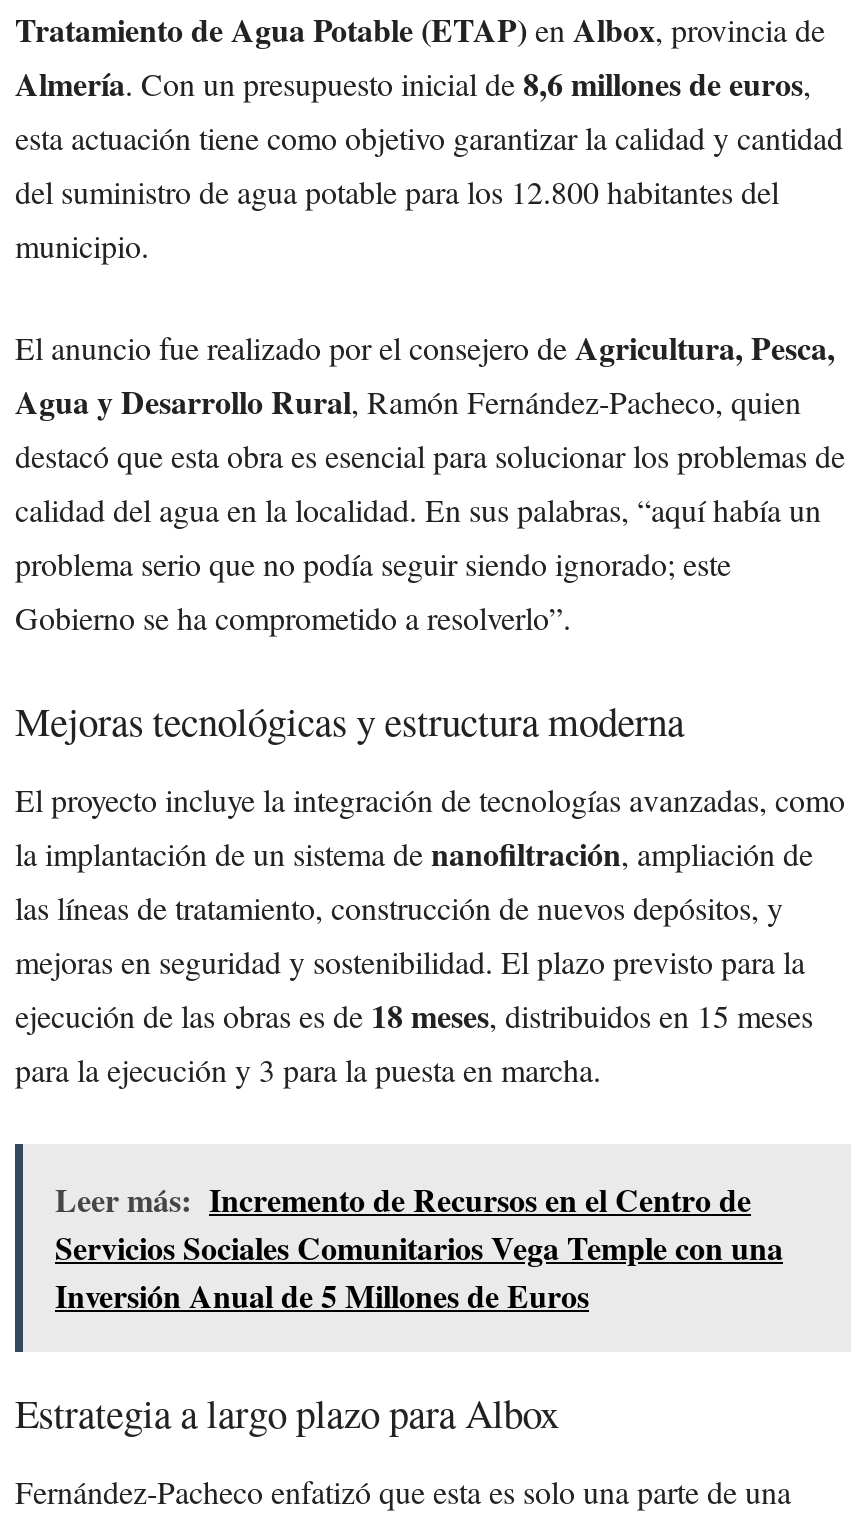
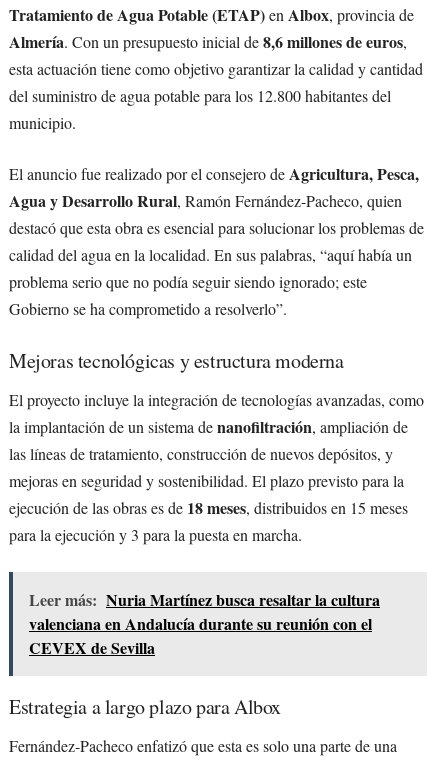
[55,1176,783,1318] Leer más: Incremento de Recursos en el Centro de | Servicios Sociales Comunitarios Vega Temple con una | Inversión Anual de 5 Millones de Euros -> [29,588,380,659] Leer más: Nuria Martínez busca resaltar la cultura | valenciana en Andalucía durante su reunión con el | CEVEX de Sevilla

